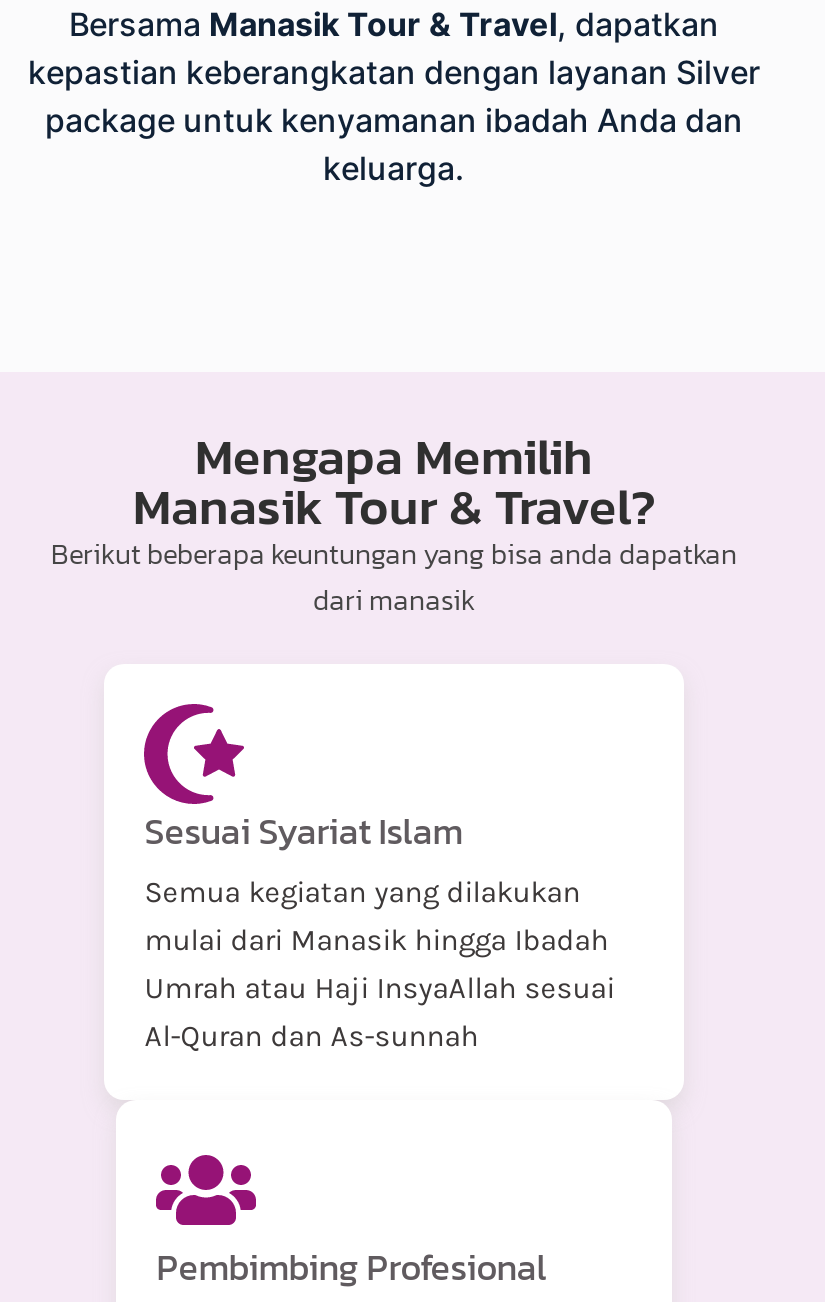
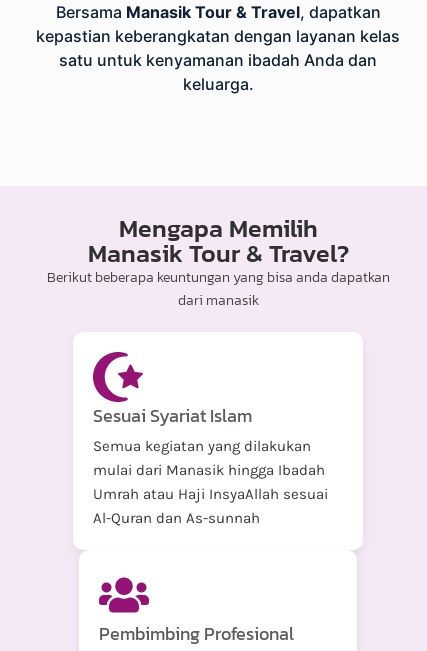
[28,52,760,92] kepastian keberangkatan dengan layanan Silver -> [36,26,400,46] kepastian keberangkatan dengan layanan kelas
[45,100,743,140] package untuk kenyamanan ibadah Anda dan -> [59,50,377,70] satu untuk kenyamanan ibadah Anda dan

